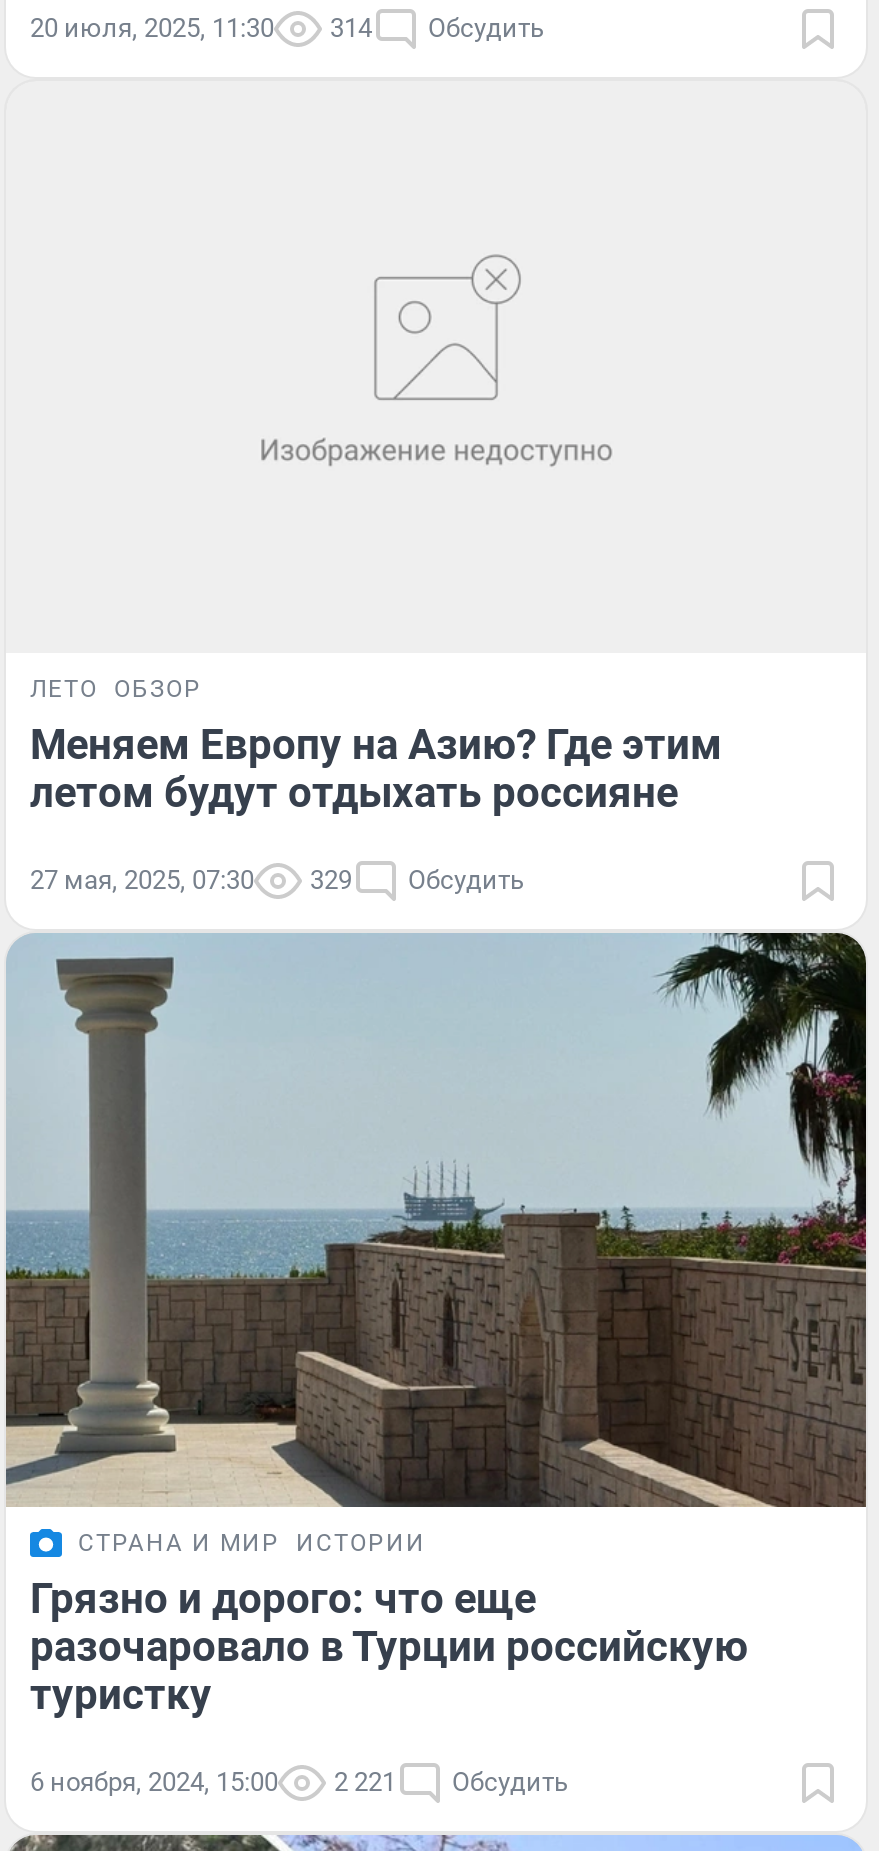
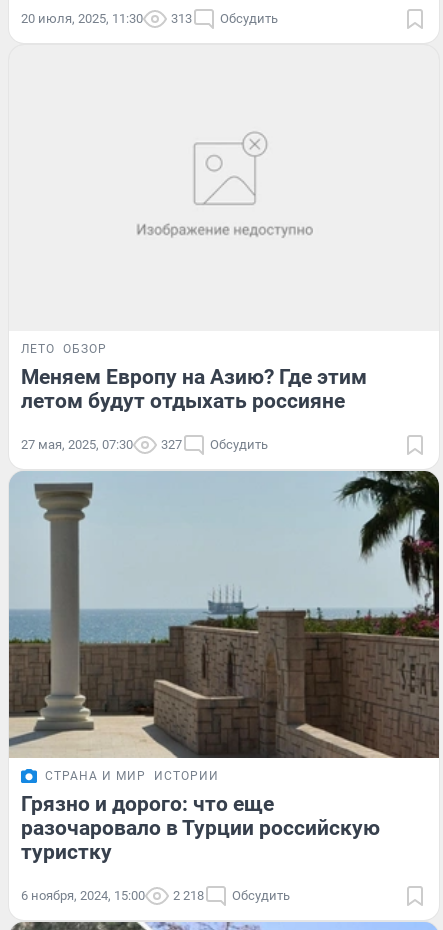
[30,12,544,42] 20 июля, 2025, 11:30 314 Обсудить -> [21,11,278,26] 20 июля, 2025, 11:30 313 Обсудить
[30,865,524,895] 27 мая, 2025, 07:30 329 Обсудить -> [21,437,268,452] 27 мая, 2025, 07:30 327 Обсудить
[30,1767,568,1797] 6 ноября, 2024, 15:00 2 221 Обсудить -> [21,888,290,903] 6 ноября, 2024, 15:00 2 218 Обсудить

